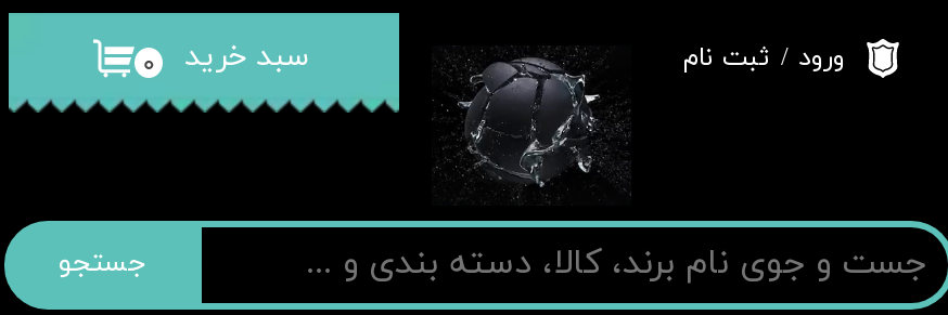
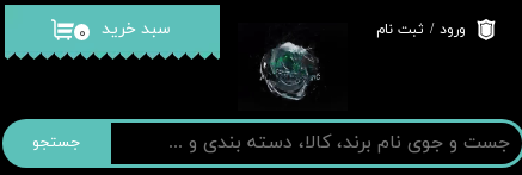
[458,56,601,184] [image] -> [253,30,328,100] [image]

